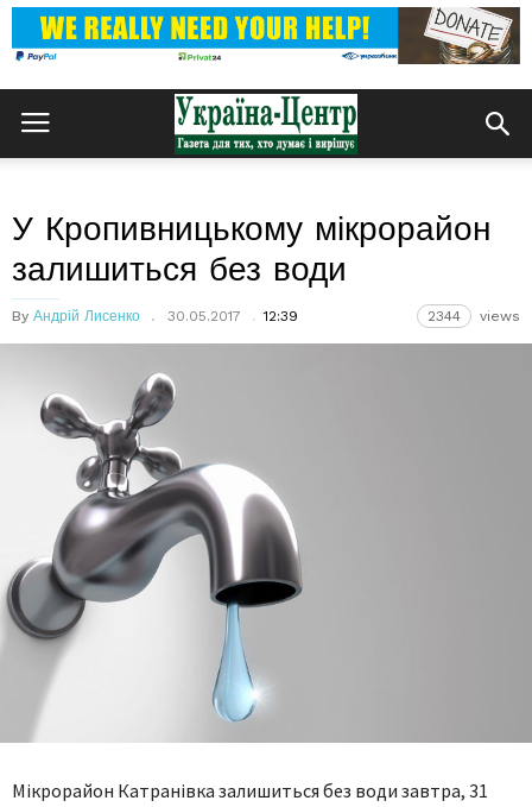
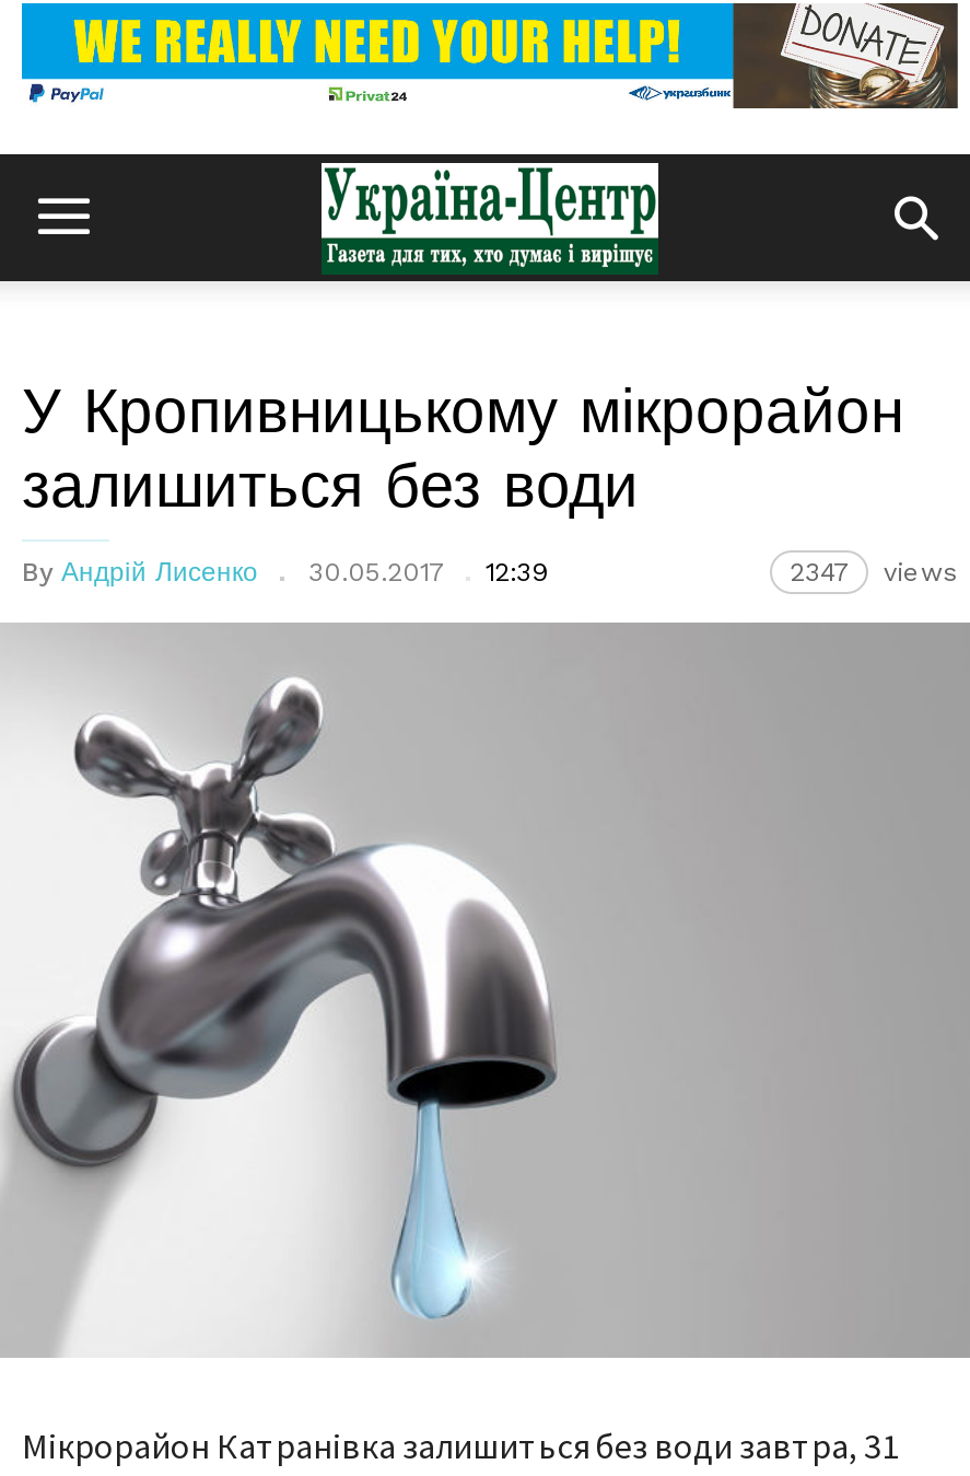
[427,308,520,324] 2344 views -> [790,557,958,588] 2347 views

